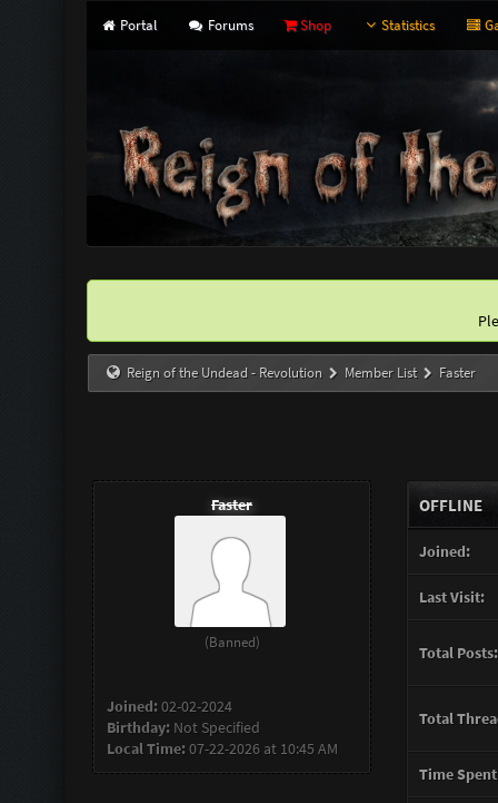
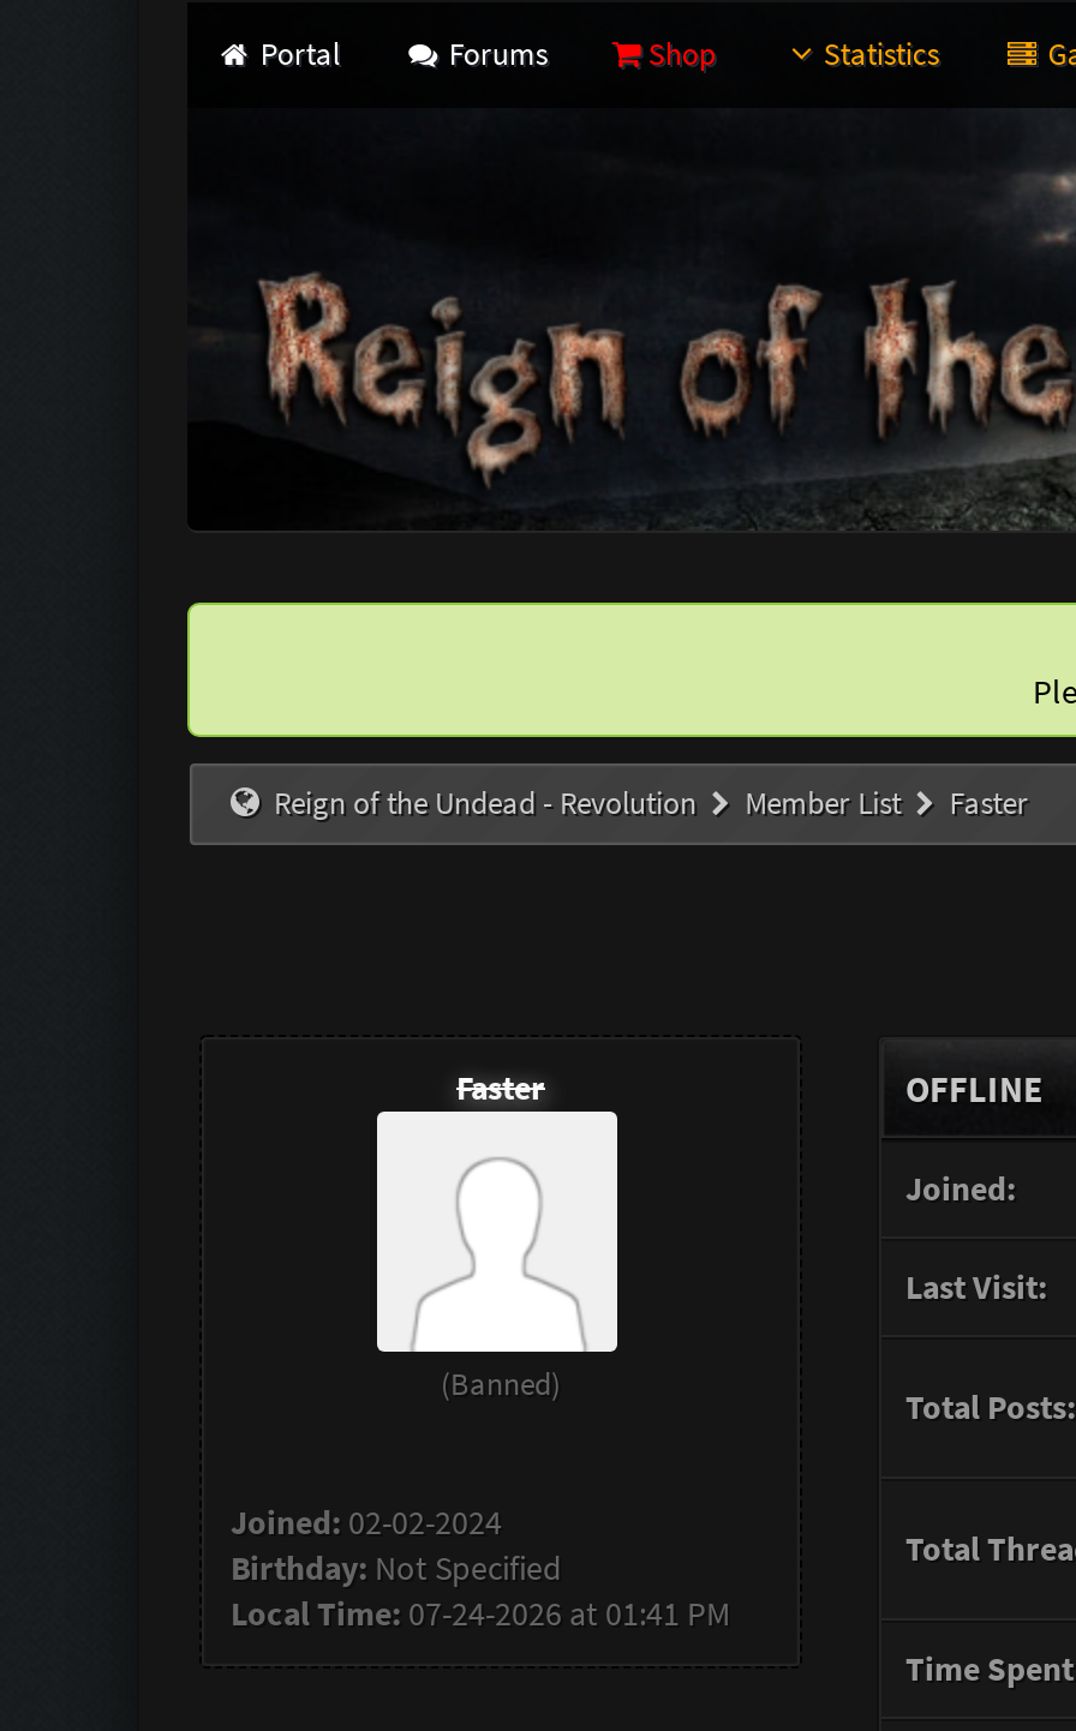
[107,738,338,758] Local Time: 07-22-2026 at 10:45 AM -> [231,1592,730,1635] Local Time: 07-24-2026 at 01:41 PM

